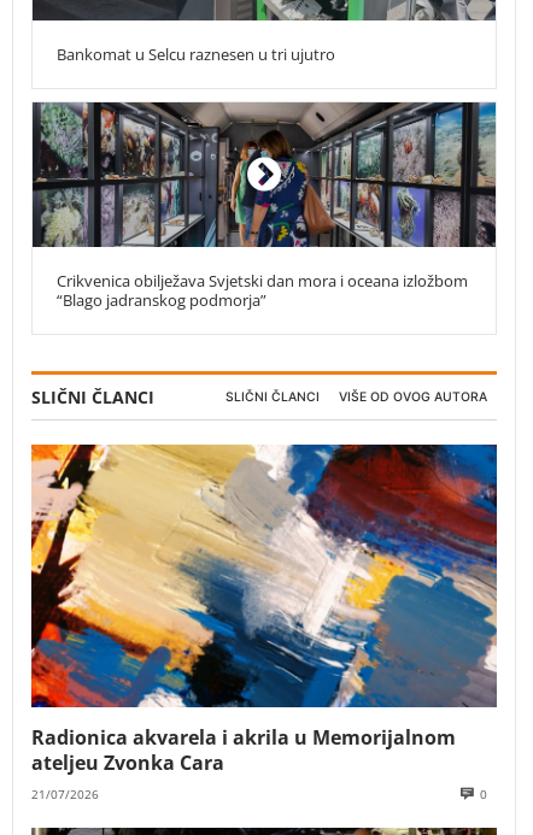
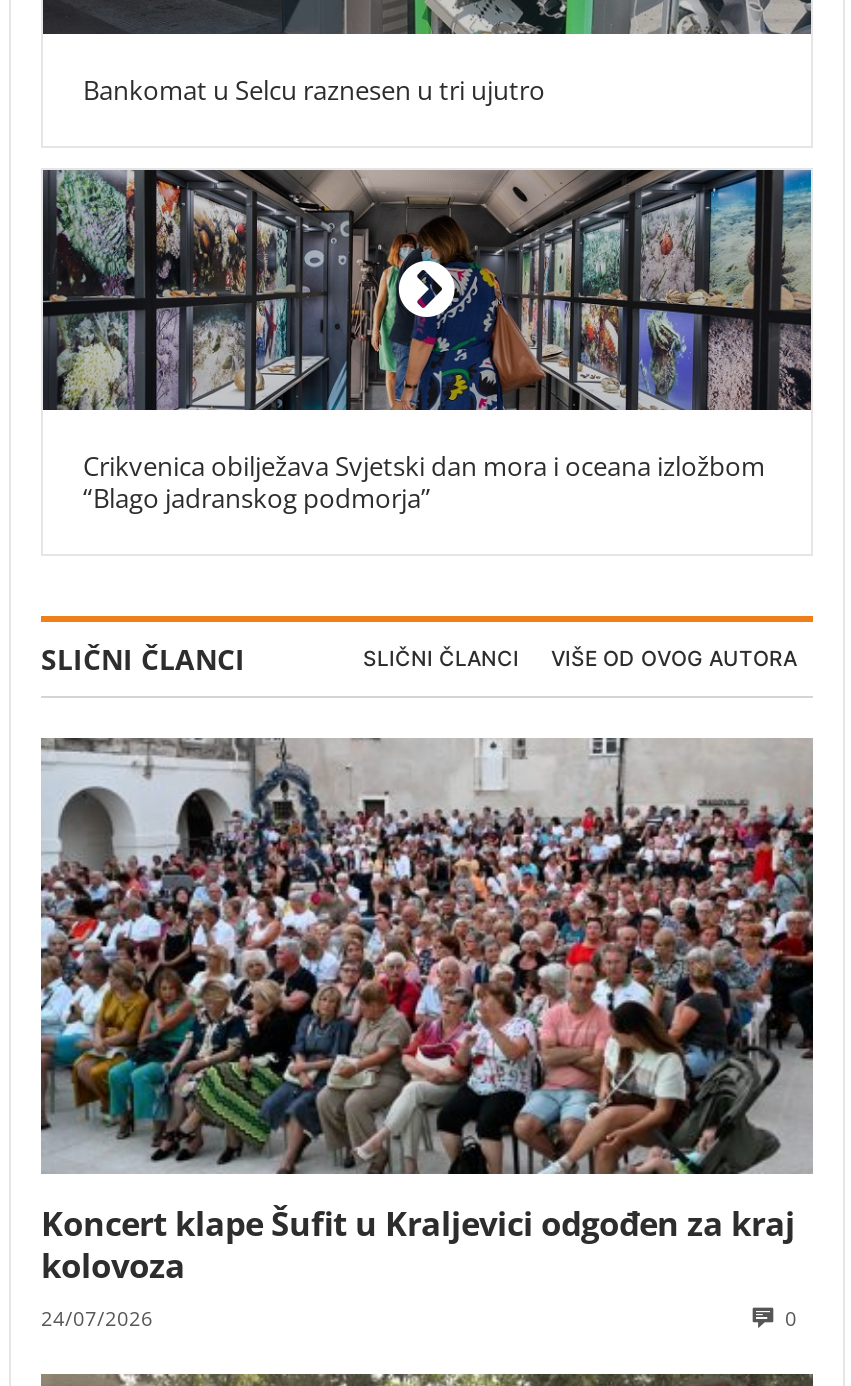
[30,443,498,802] [image] | Radionica akvarela i akrila u Memorijalnom | ateljeu Zvonka Cara | 21/07/2026 -> [39,736,815,1332] [image] | Koncert klape Šufit u Kraljevici odgođen za kraj | kolovoza | 24/07/2026

